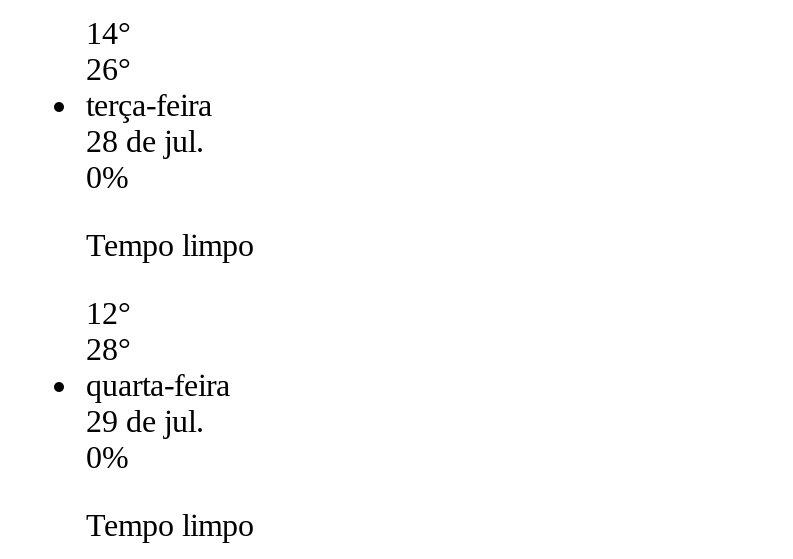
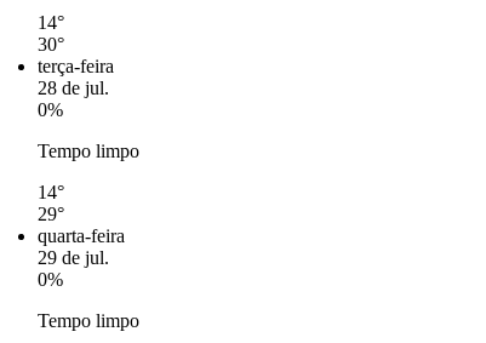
[86,51,130,85] 26° -> [38,34,64,54] 30°
[86,295,130,329] 12° -> [38,181,64,202] 14°
[86,331,130,365] 28° -> [38,203,64,224] 29°

